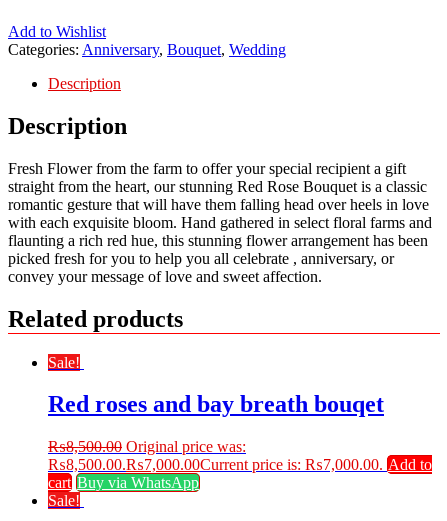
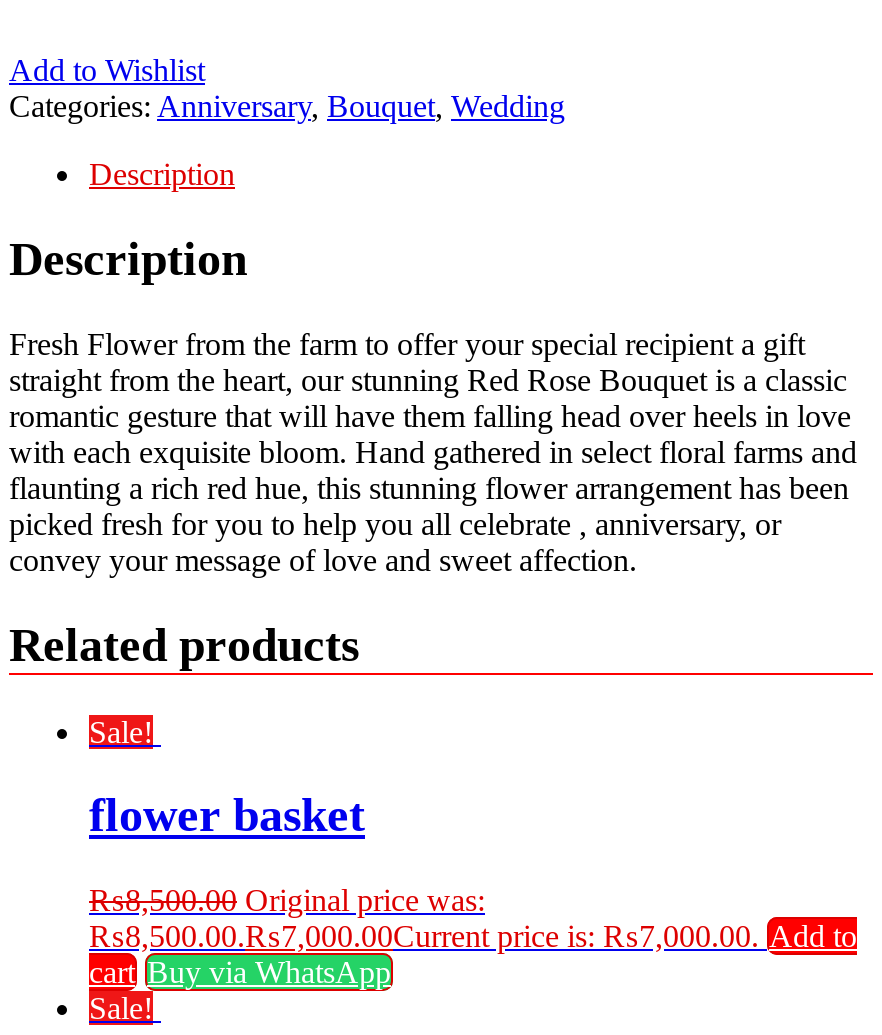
[48,391,384,417] Red roses and bay breath bouqet -> [89,790,365,842] flower basket

